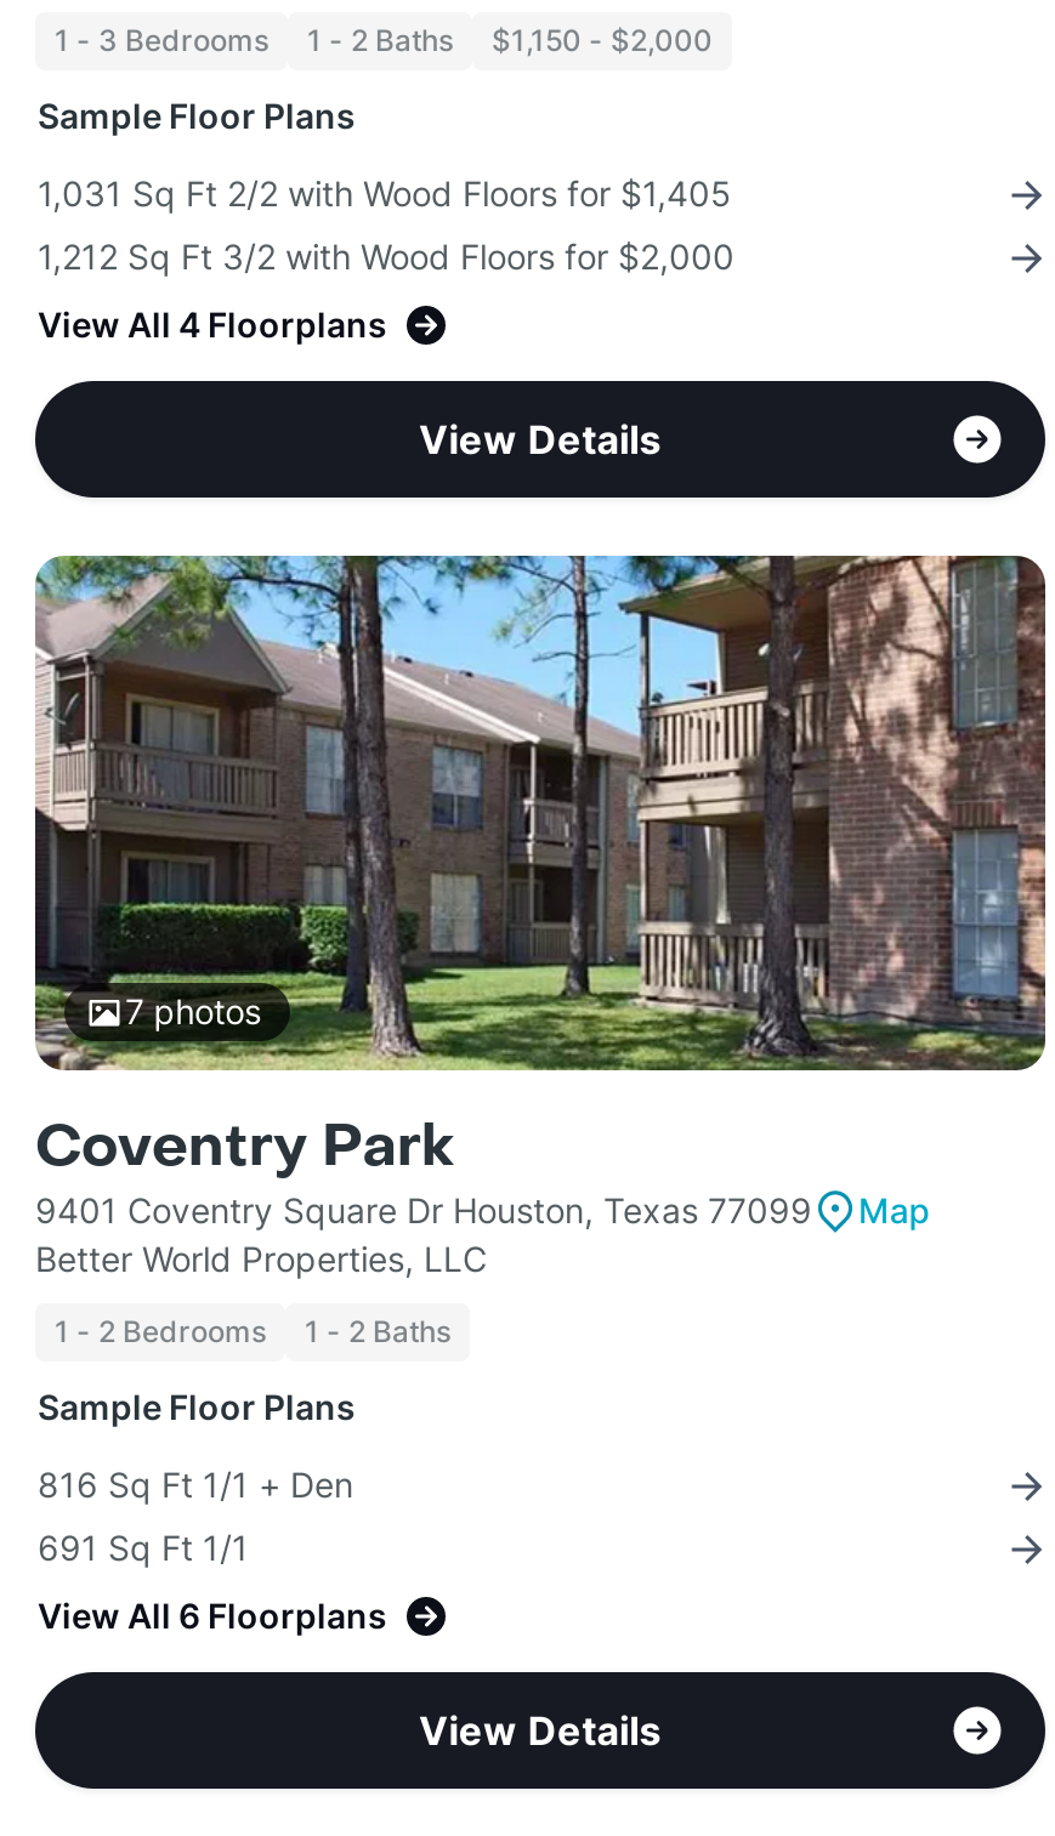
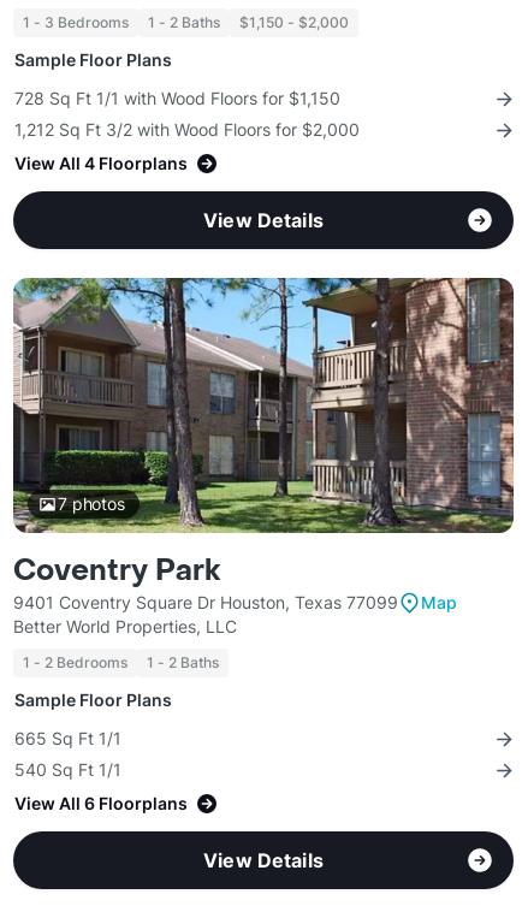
[38,173,732,214] 1,031 Sq Ft 2/2 with Wood Floors for $1,405 -> [14,88,340,109] 728 Sq Ft 1/1 with Wood Floors for $1,150
[38,1464,353,1505] 816 Sq Ft 1/1 + Den -> [14,728,121,749] 665 Sq Ft 1/1
[38,1527,249,1568] 691 Sq Ft 1/1 -> [14,759,121,780] 540 Sq Ft 1/1

